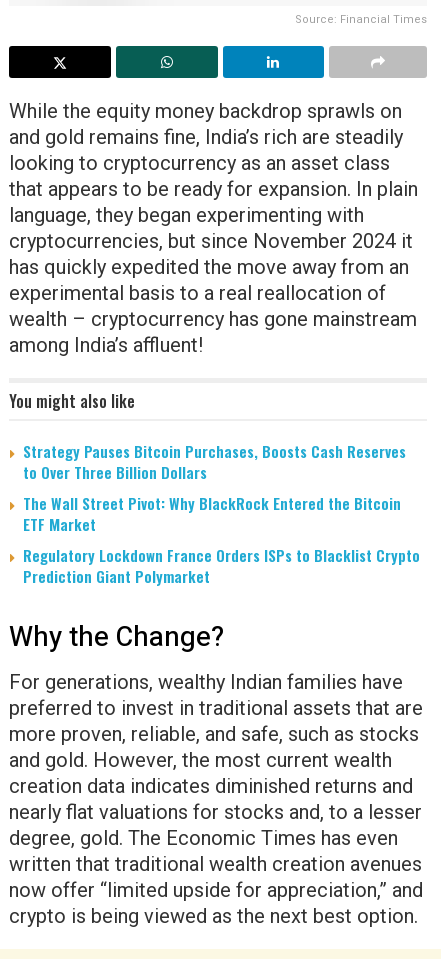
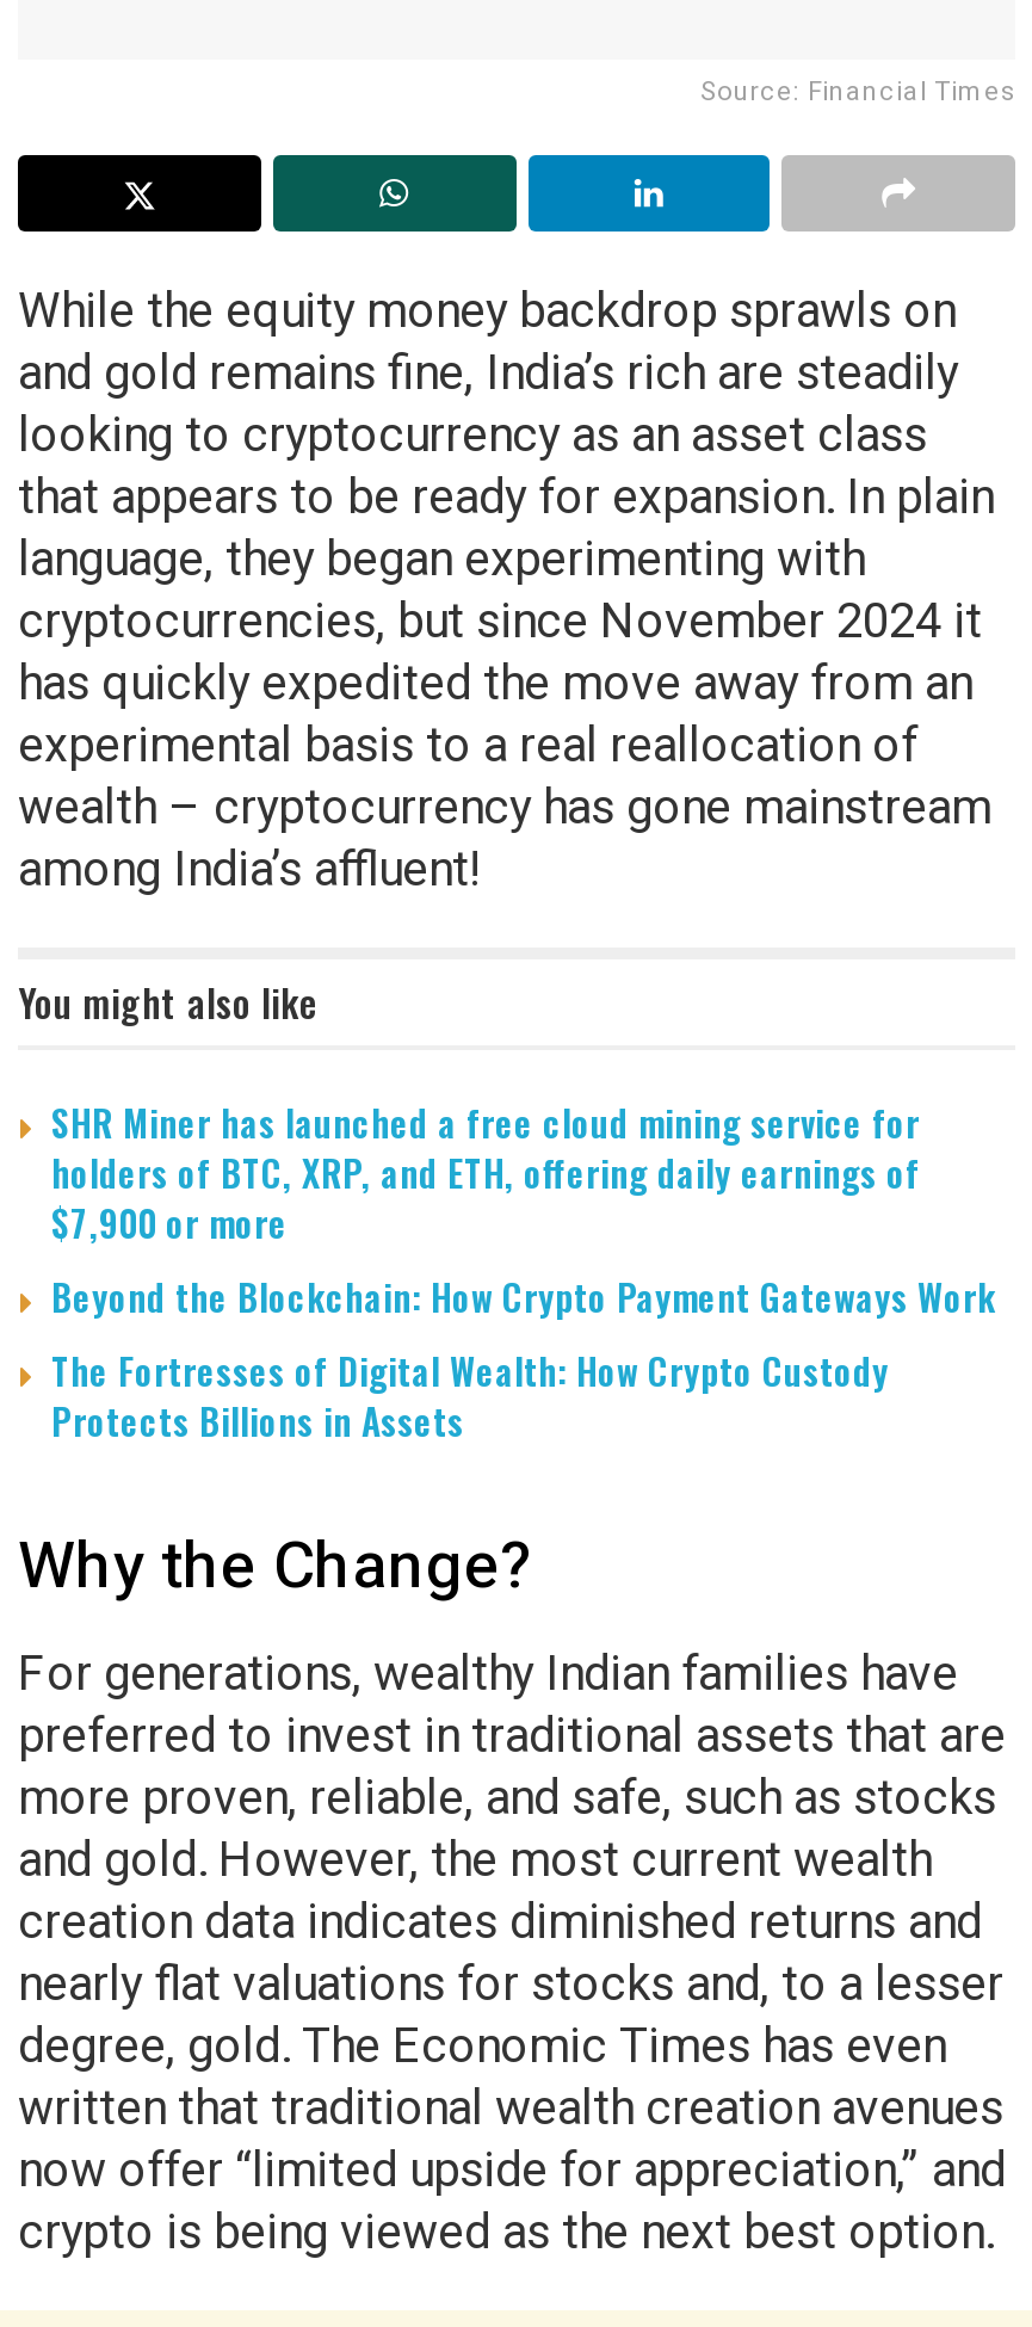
[23,440,420,587] Strategy Pauses Bitcoin Purchases, Boosts Cash Reserves | to Over Three Billion Dollars | The Wall Street Pivot: Why BlackRock Entered the Bitcoin | ETF Market | Regulatory Lockdown France Orders ISPs to Blacklist Crypto | Prediction Giant Polymarket -> [51,1095,996,1446] SHR Miner has launched a free cloud mining service for | holders of BTC, XRP, and ETH, offering daily earnings of | $7,900 or more | Beyond the Blockchain: How Crypto Payment Gateways Work | The Fortresses of Digital Wealth: How Crypto Custody | Protects Billions in Assets

